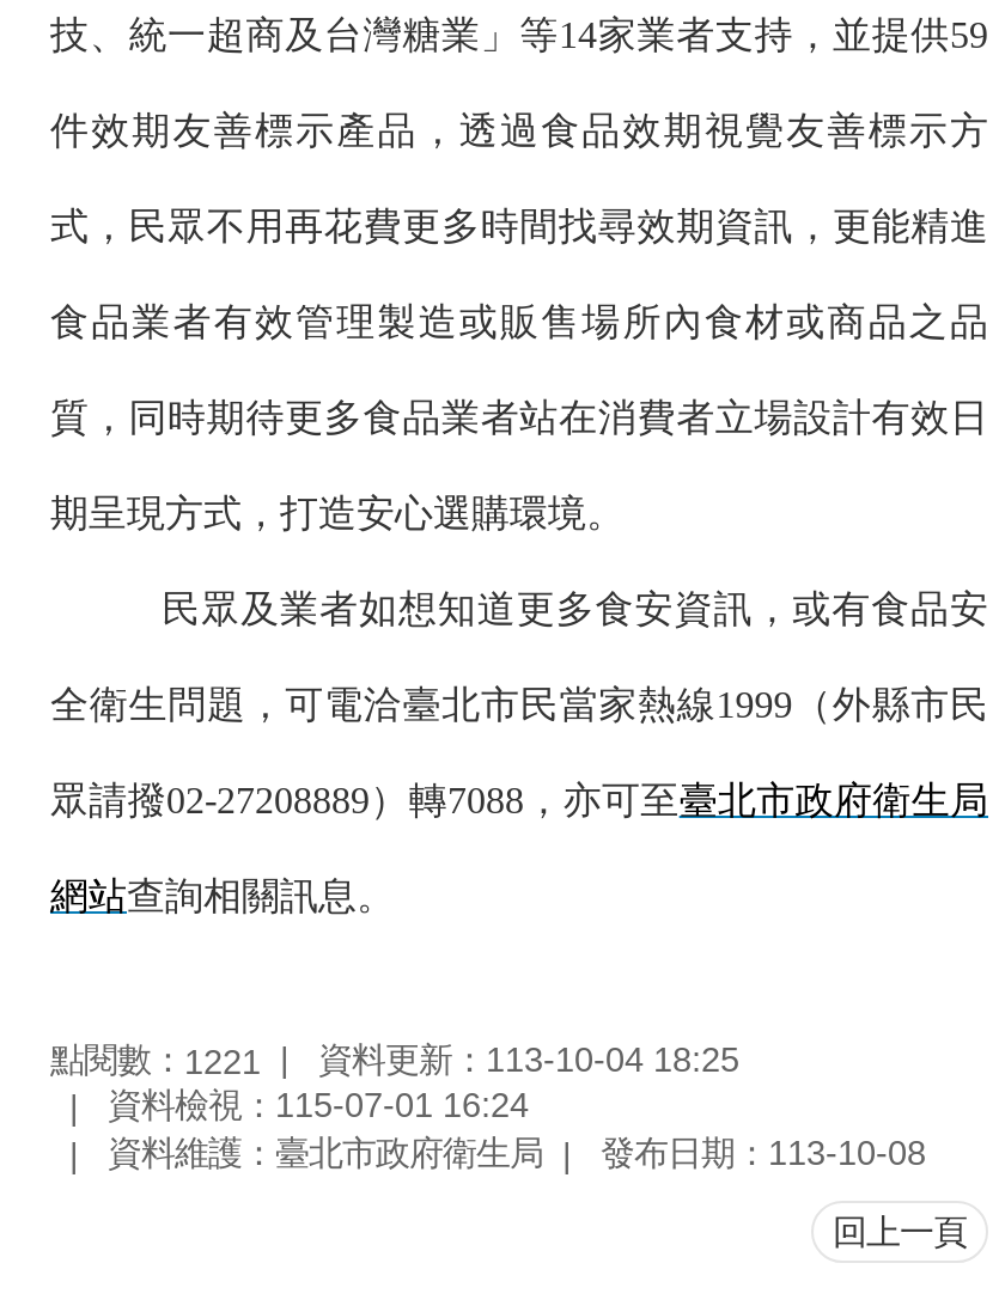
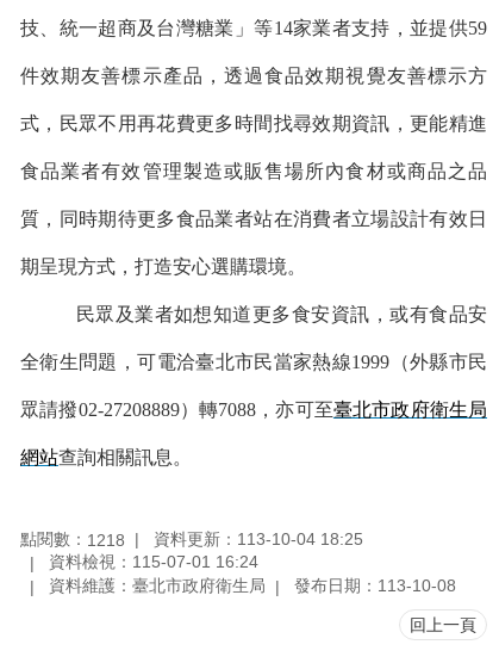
[50,1040,739,1081] 點閱數：1221 資料更新：113-10-04 18:25 -> [20,529,363,550] 點閱數：1218 資料更新：113-10-04 18:25

